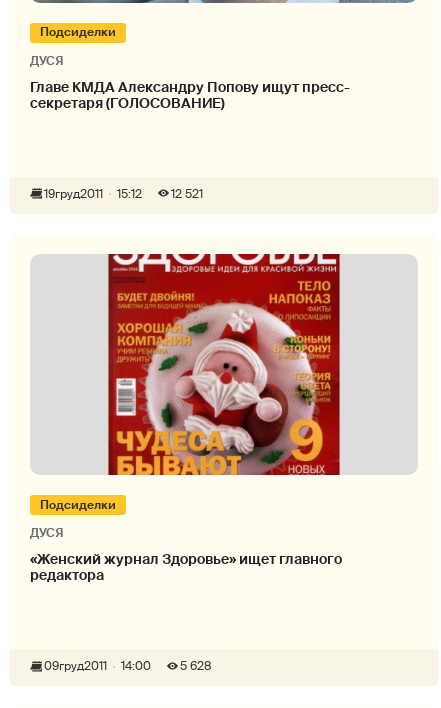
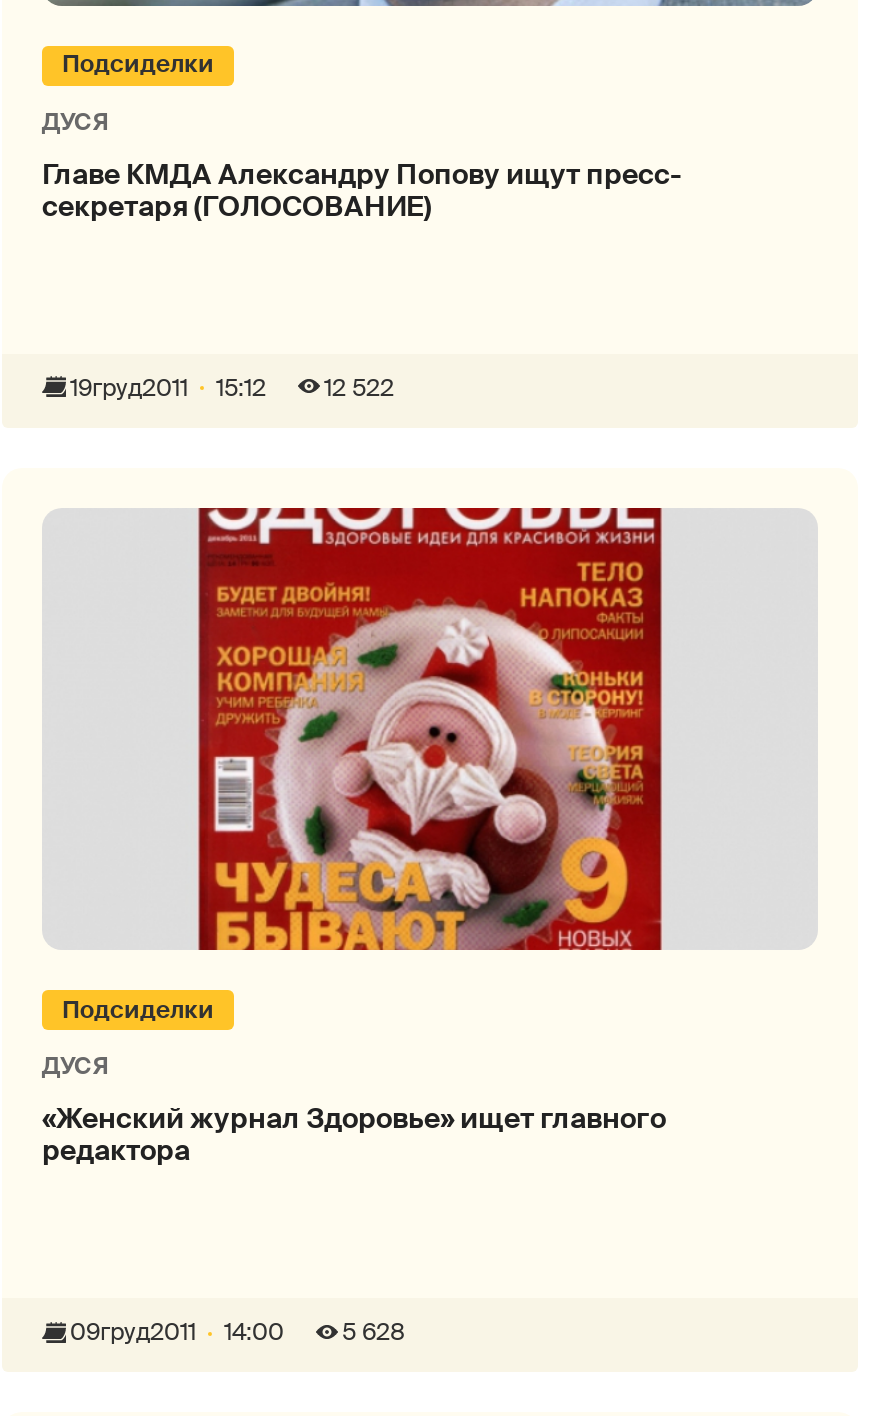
[171,186,203,202] 12 521 -> [324,371,394,403] 12 522

